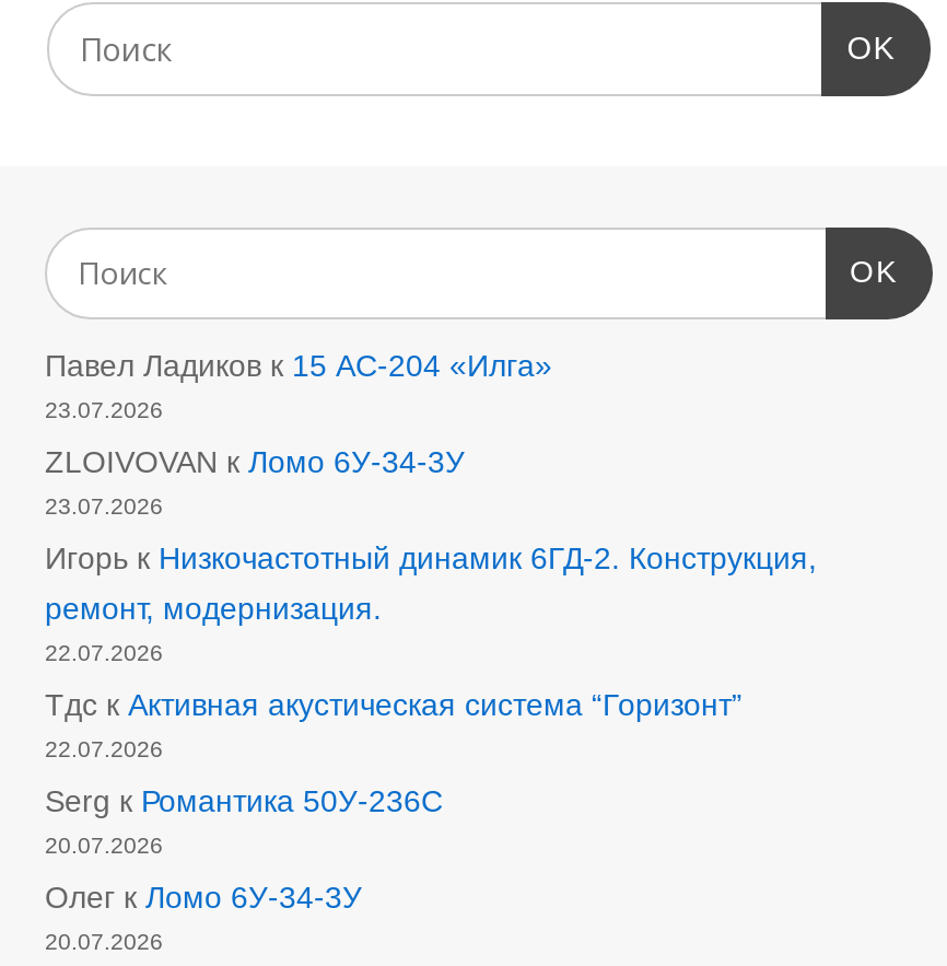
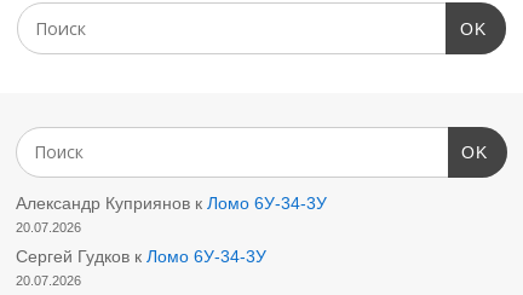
[45,347,817,817] Павел Ладиков к 15 АС-204 «Илга» | 23.07.2026 | ZLOIVOVAN к Ломо 6У-34-3У | 23.07.2026 | Игорь к Низкочастотный динамик 6ГД-2. Конструкция, | ремонт, модернизация. | 22.07.2026 | Тдс к Активная акустическая система “Горизонт” | 22.07.2026 | Serg к Романтика 50У-236С -> [16,193,327,213] Александр Куприянов к Ломо 6У-34-3У
[45,878,362,913] Олег к Ломо 6У-34-3У -> [16,247,266,266] Сергей Гудков к Ломо 6У-34-3У

